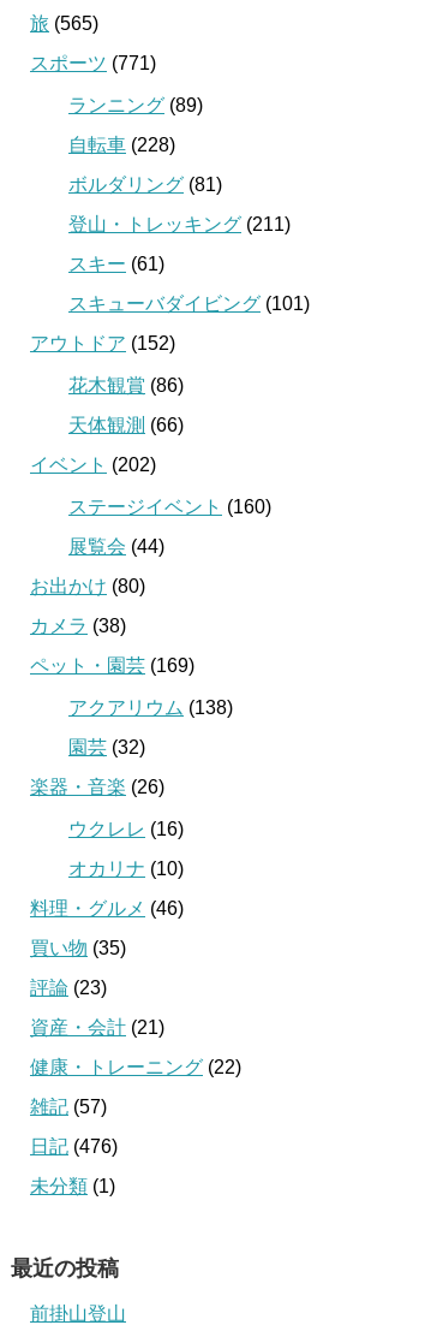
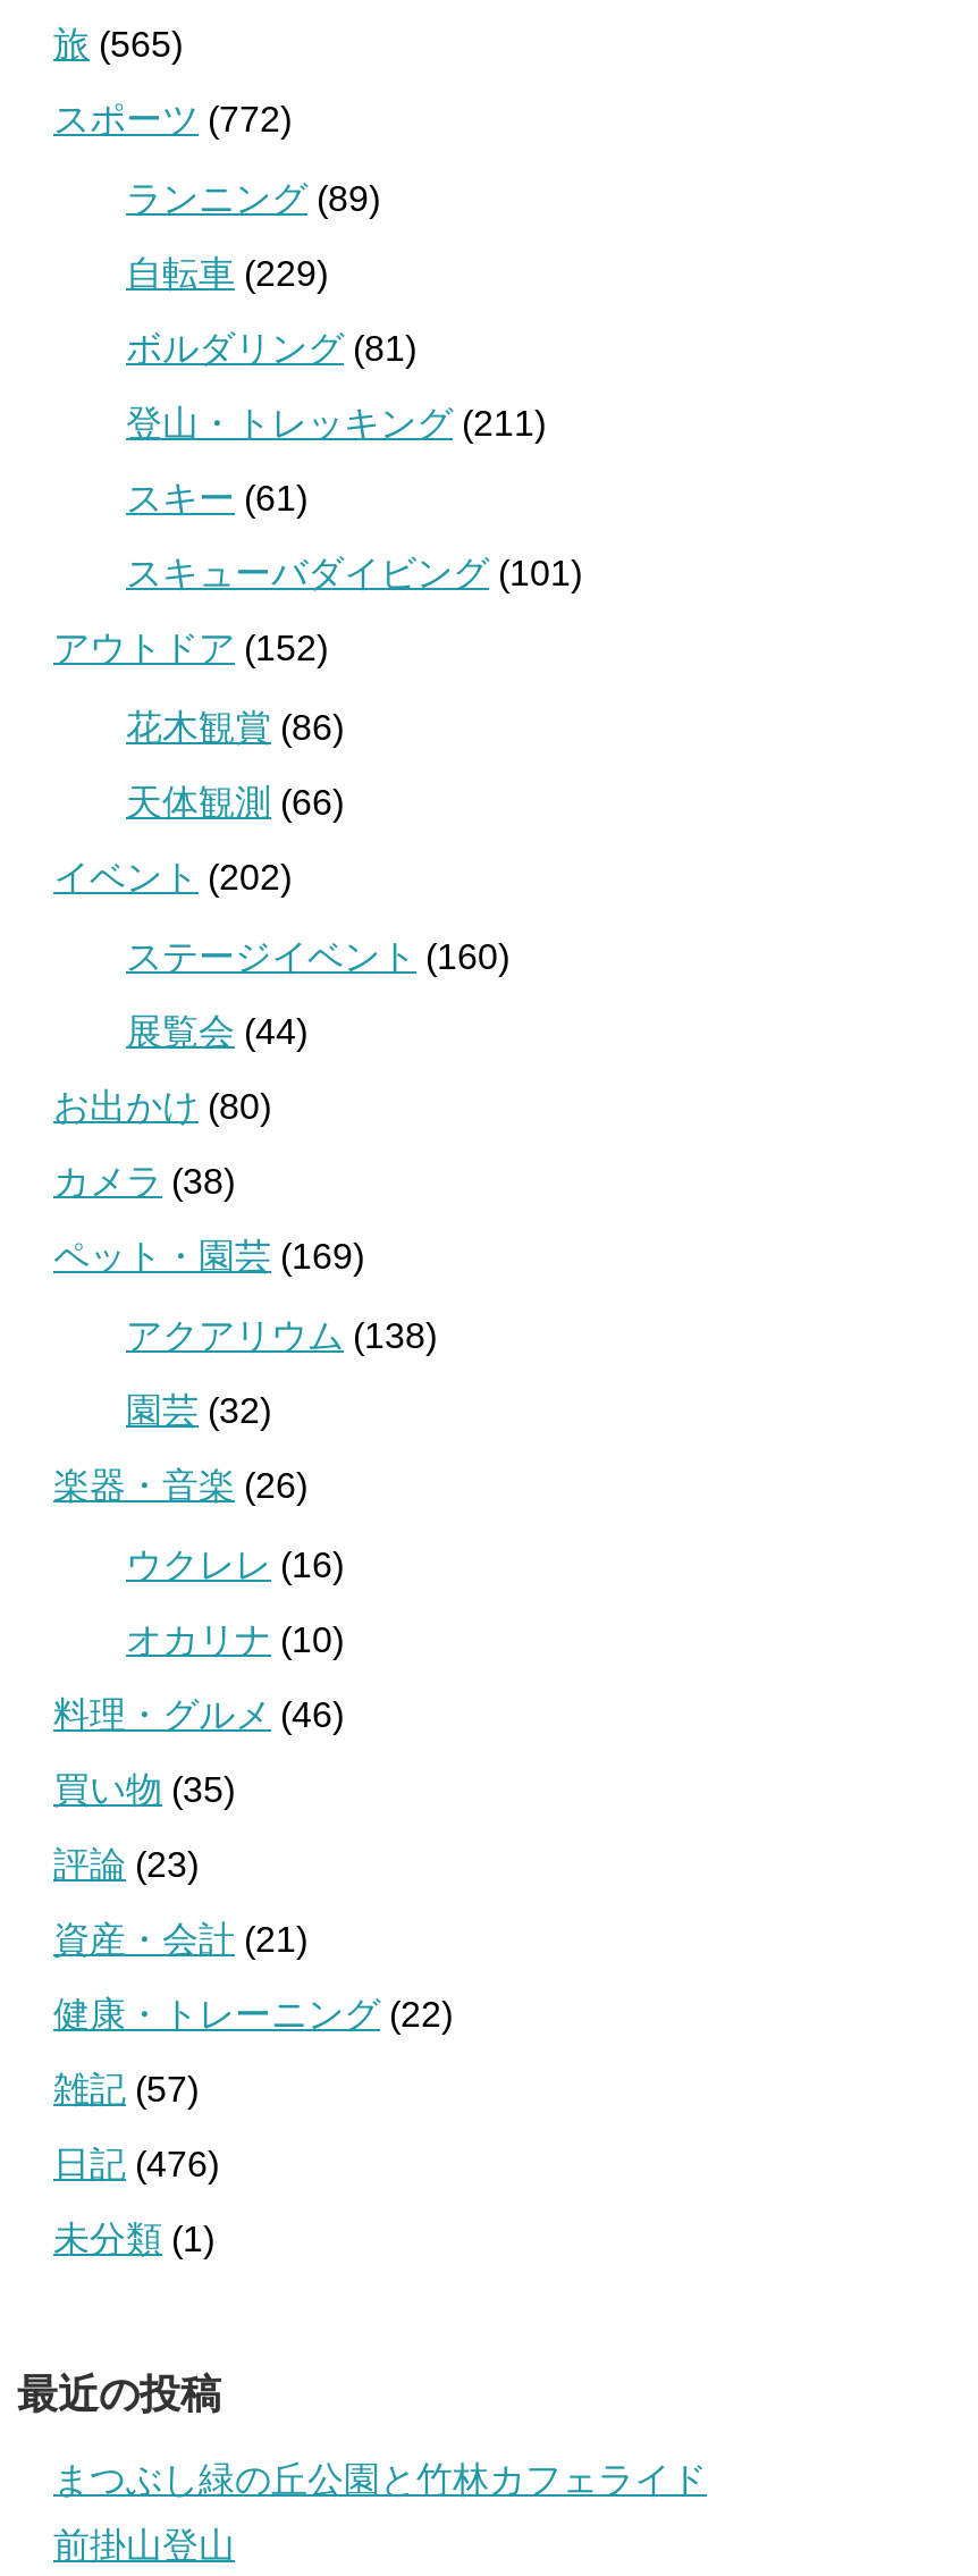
[30,53,156,73] スポーツ(771) -> [53,99,292,138] スポーツ(772)
[68,134,175,155] 自転車(228) -> [126,254,328,292] 自転車(229)
none -> [53,2460,707,2498] まつぶし緑の丘公園と竹林カフェライド

